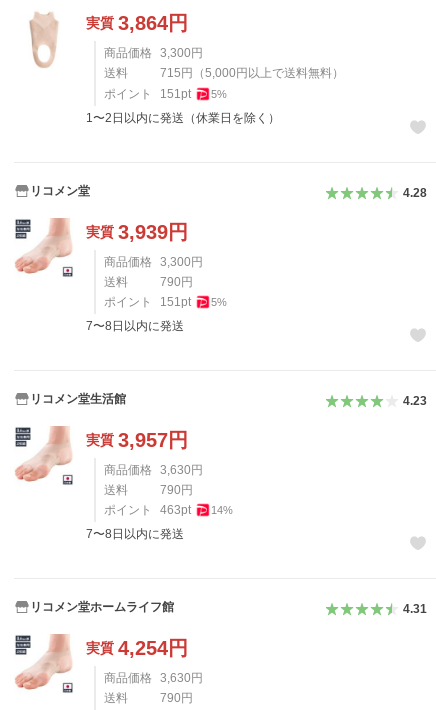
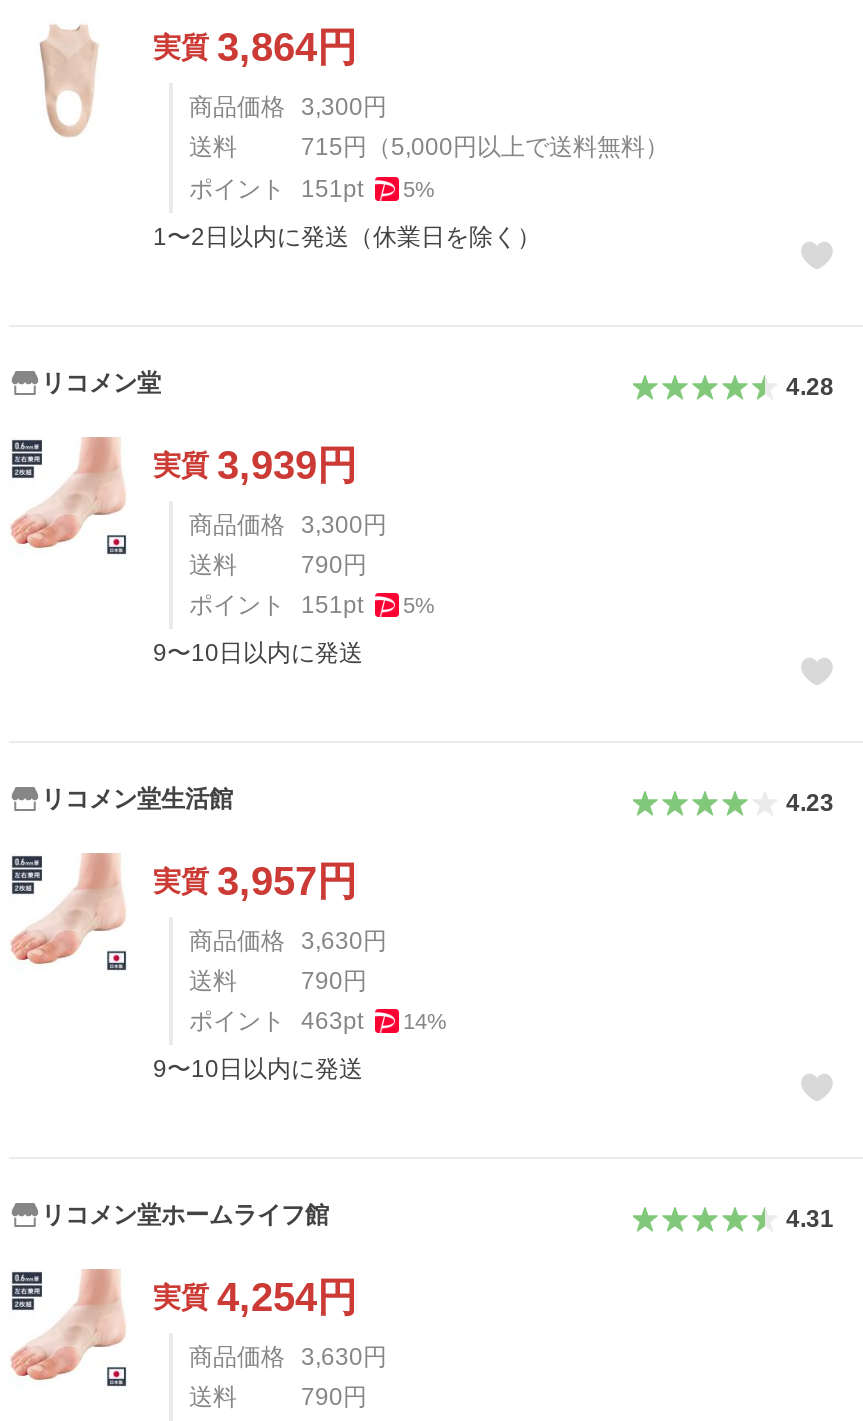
[86,319,184,333] 7〜8日以内に発送 -> [153,639,363,667] 9〜10日以内に発送
[86,527,184,541] 7〜8日以内に発送 -> [153,1055,363,1083] 9〜10日以内に発送

